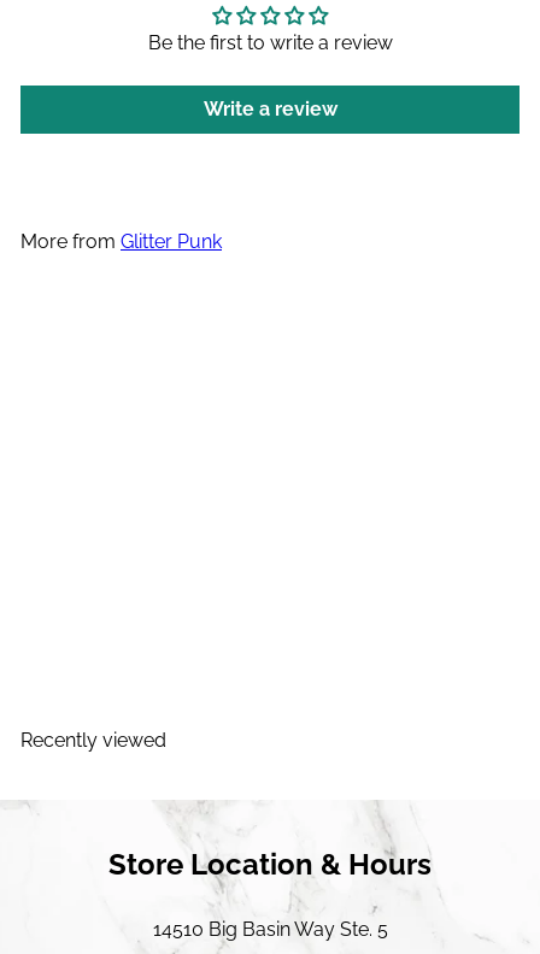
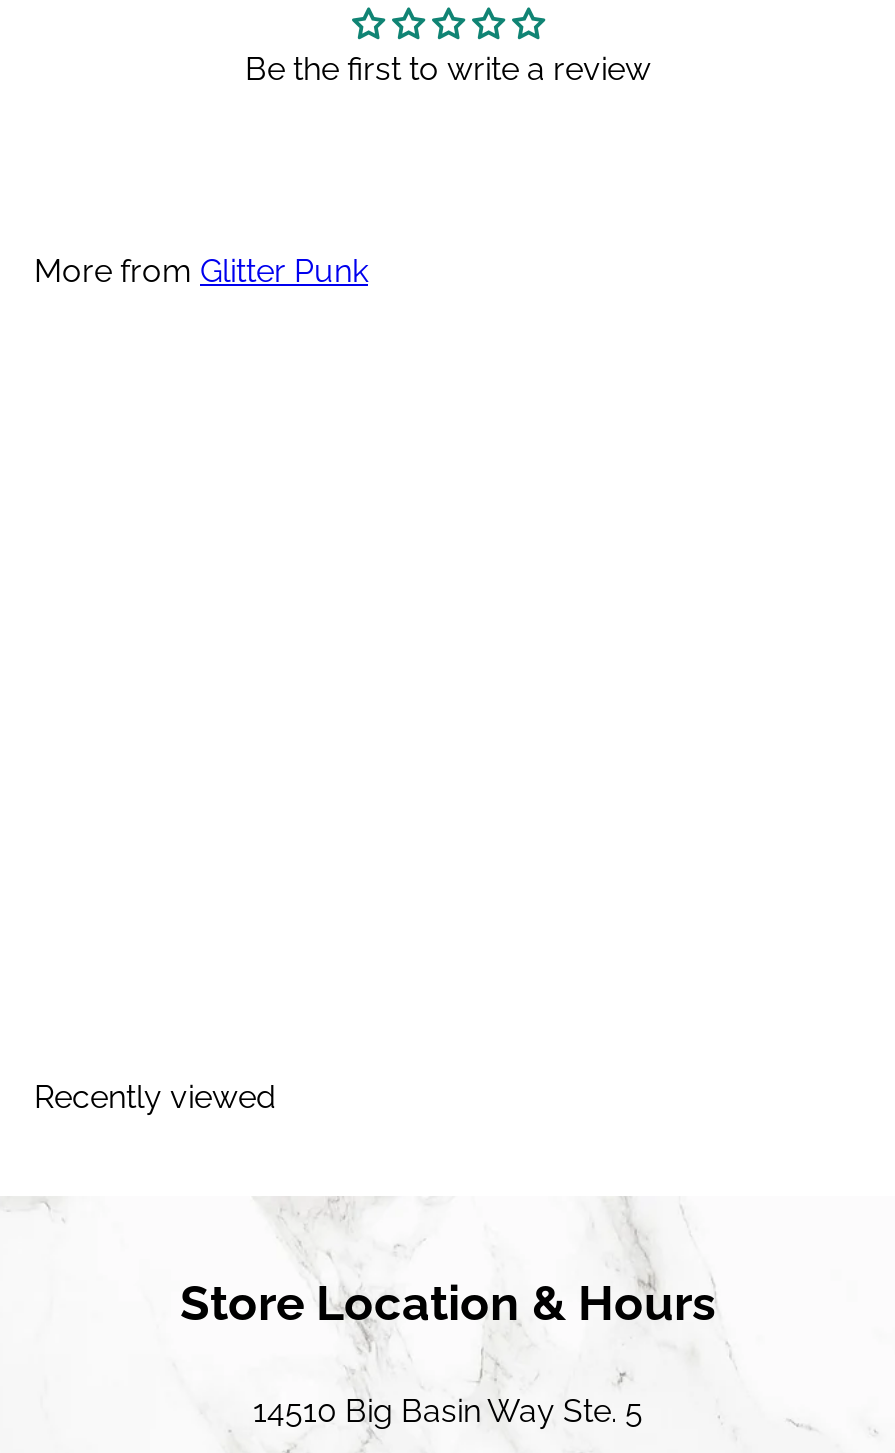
[203,98,337,121] Write a review -> none

